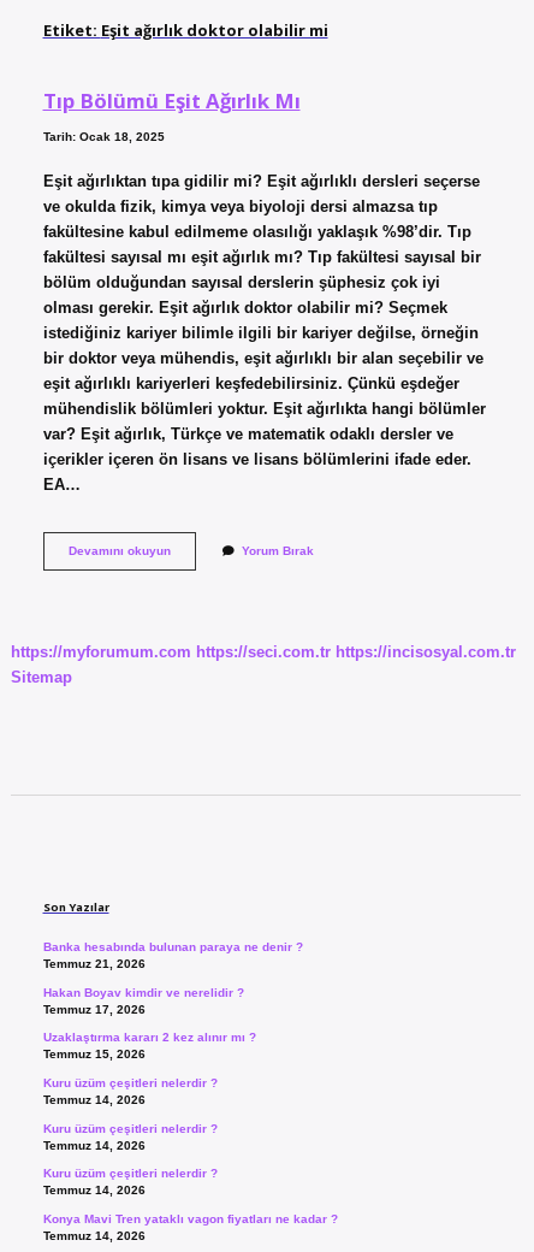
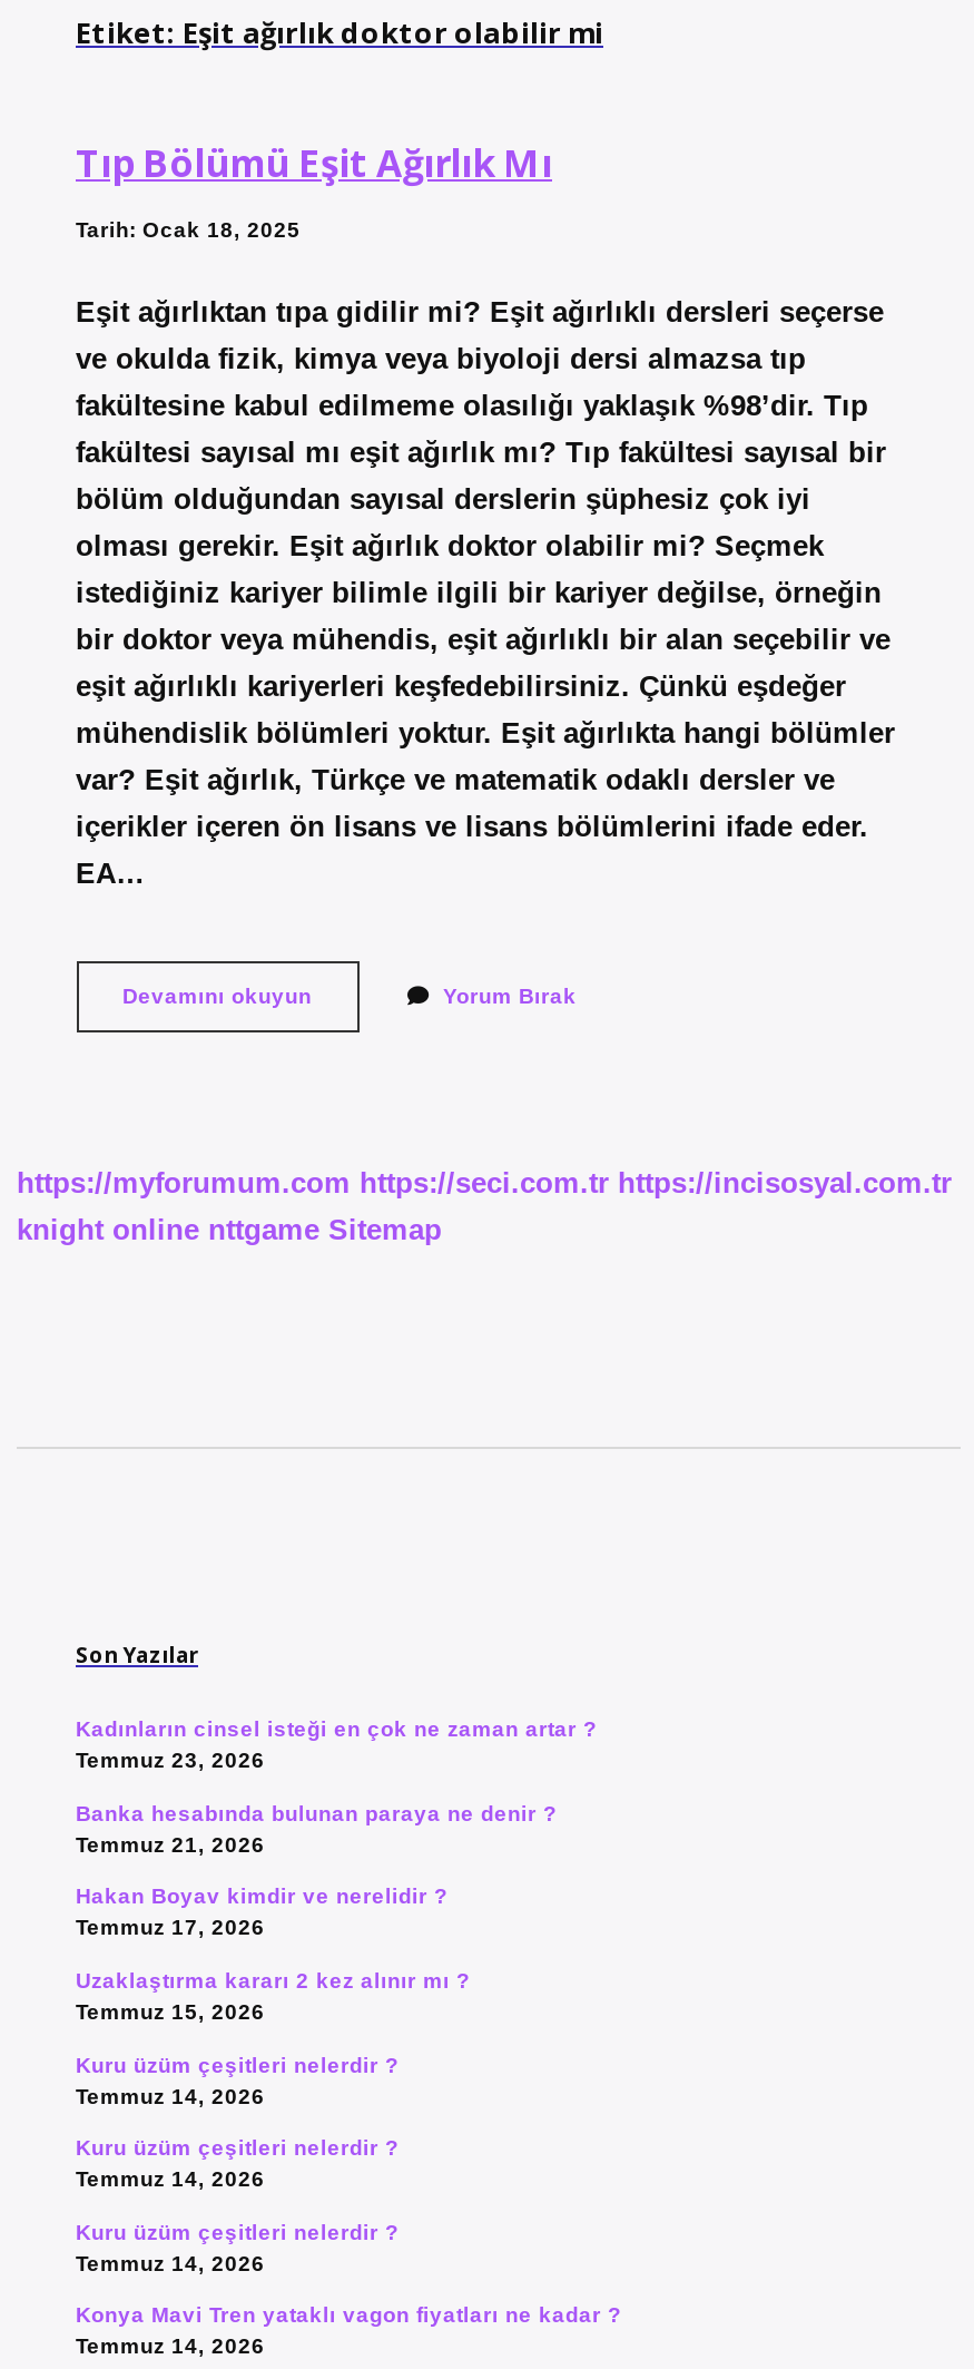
[11,668,72,687] Sitemap -> [17,1214,442,1247] knight online nttgame Sitemap
none -> [76,1717,597,1773] Kadınların cinsel isteği en çok ne zaman artar ? | Temmuz 23, 2026

